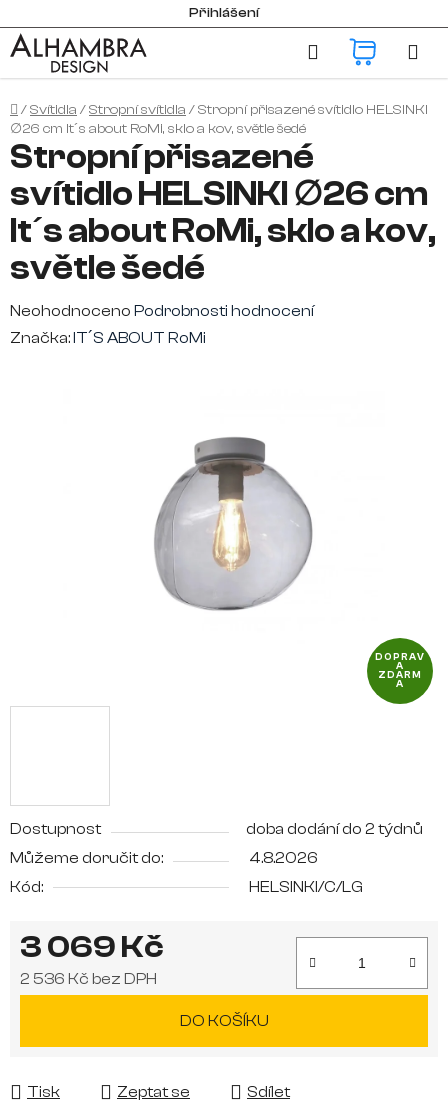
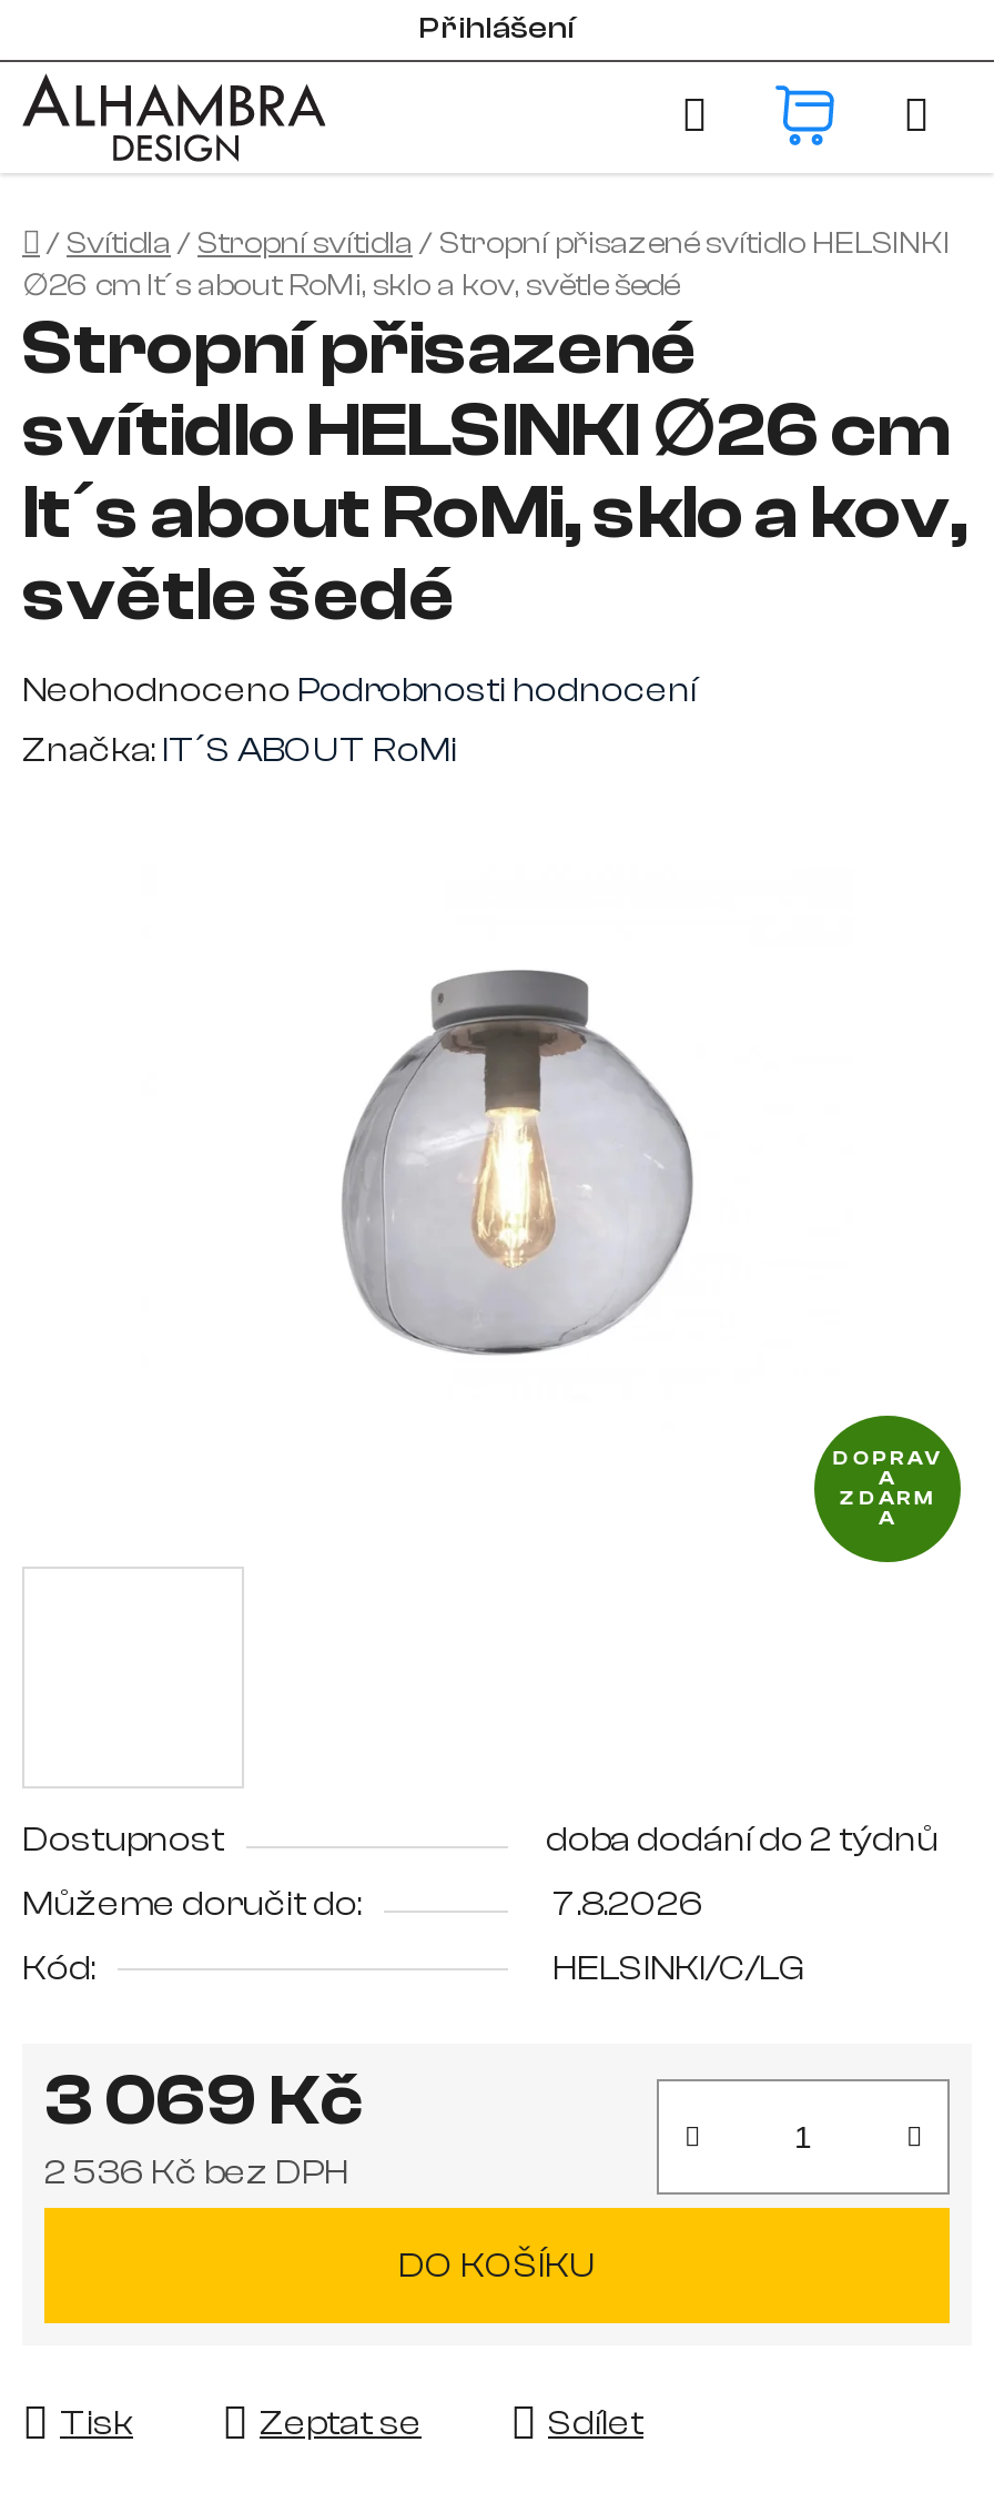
[249,849,318,867] 4.8.2026 -> [552,1884,703,1924] 7.8.2026

